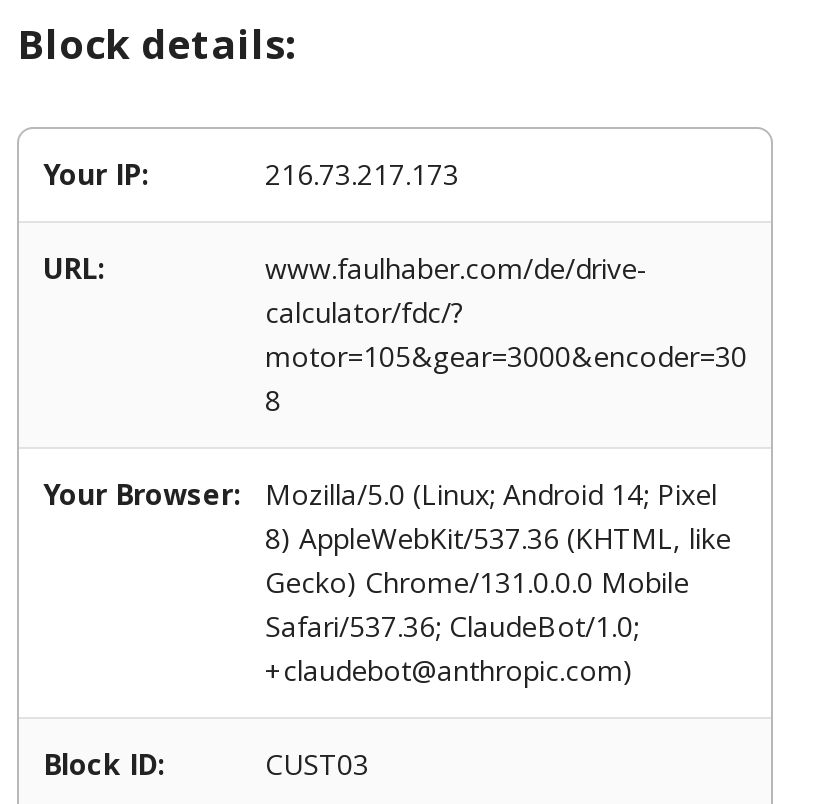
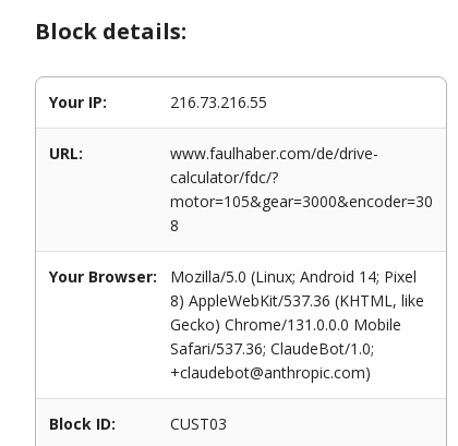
[265,155,459,193] 216.73.217.173 -> [170,92,267,112] 216.73.216.55

